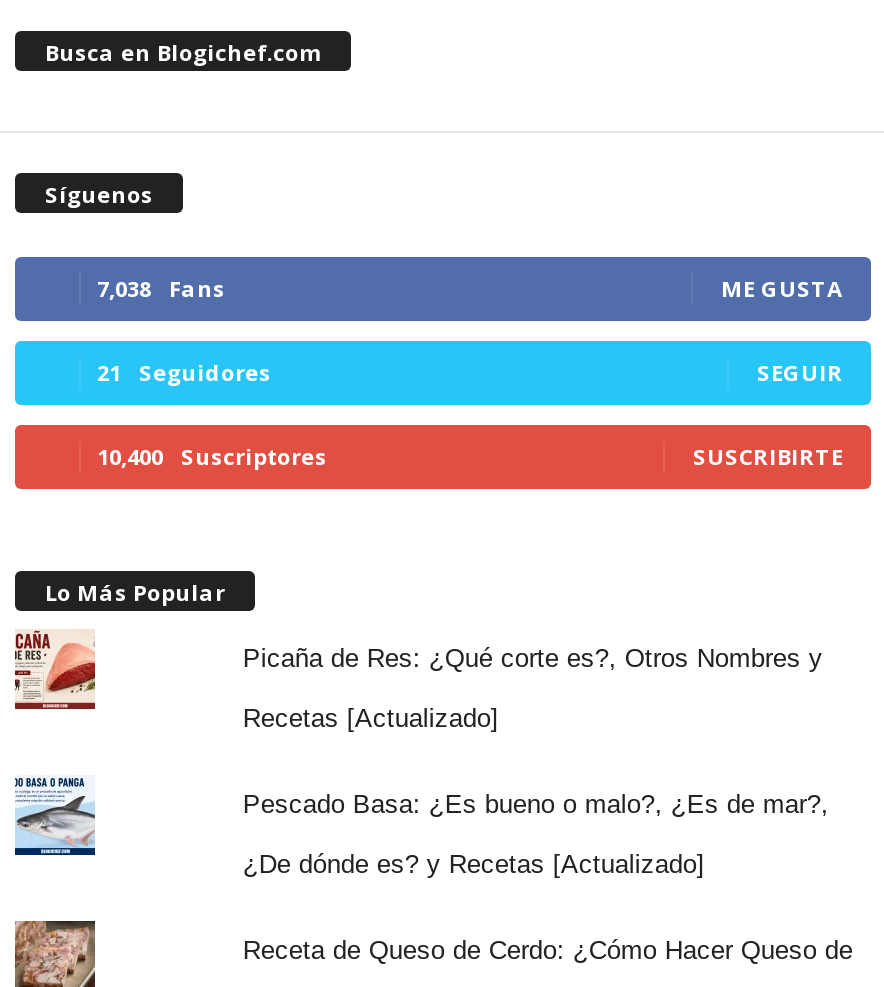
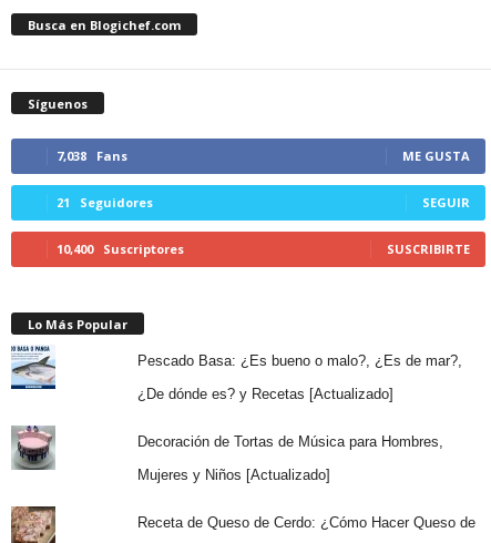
[13,629,97,711] [image] -> none
[243,643,823,733] Picaña de Res: ¿Qué corte es?, Otros Nombres y | Recetas [Actualizado] -> none
moved [243,789,829,879] -> [137,352,462,402]: Pescado Basa: ¿Es bueno o malo?, ¿Es de mar?, | ¿De dónde es? y Recetas [Actualizado]
none -> [11,426,55,471] [image]
none -> [137,433,443,483] Decoración de Tortas de Música para Hombres, | Mujeres y Niños [Actualizado]

